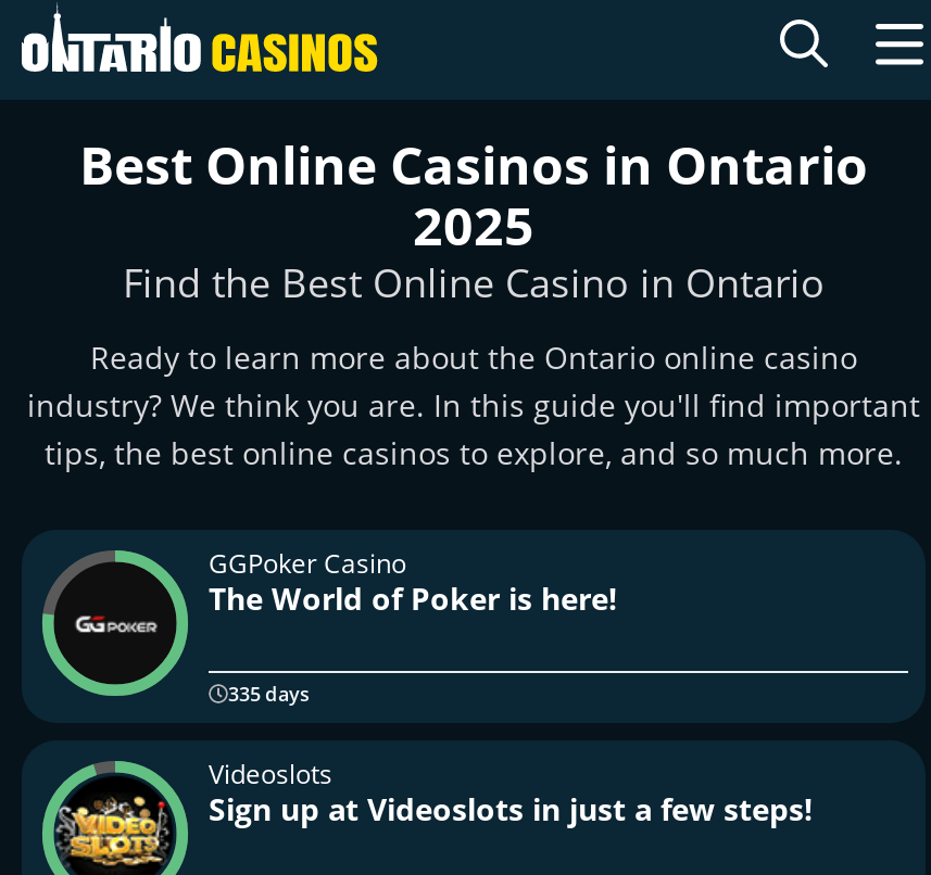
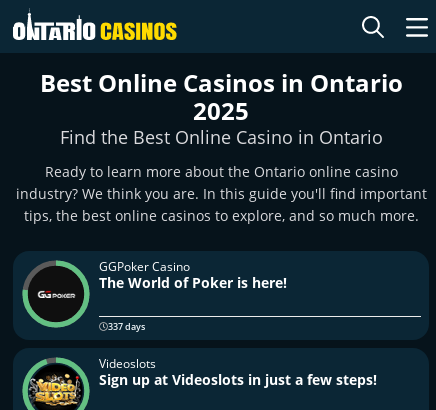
[228,680,309,708] 335 days -> [108,320,145,333] 337 days

